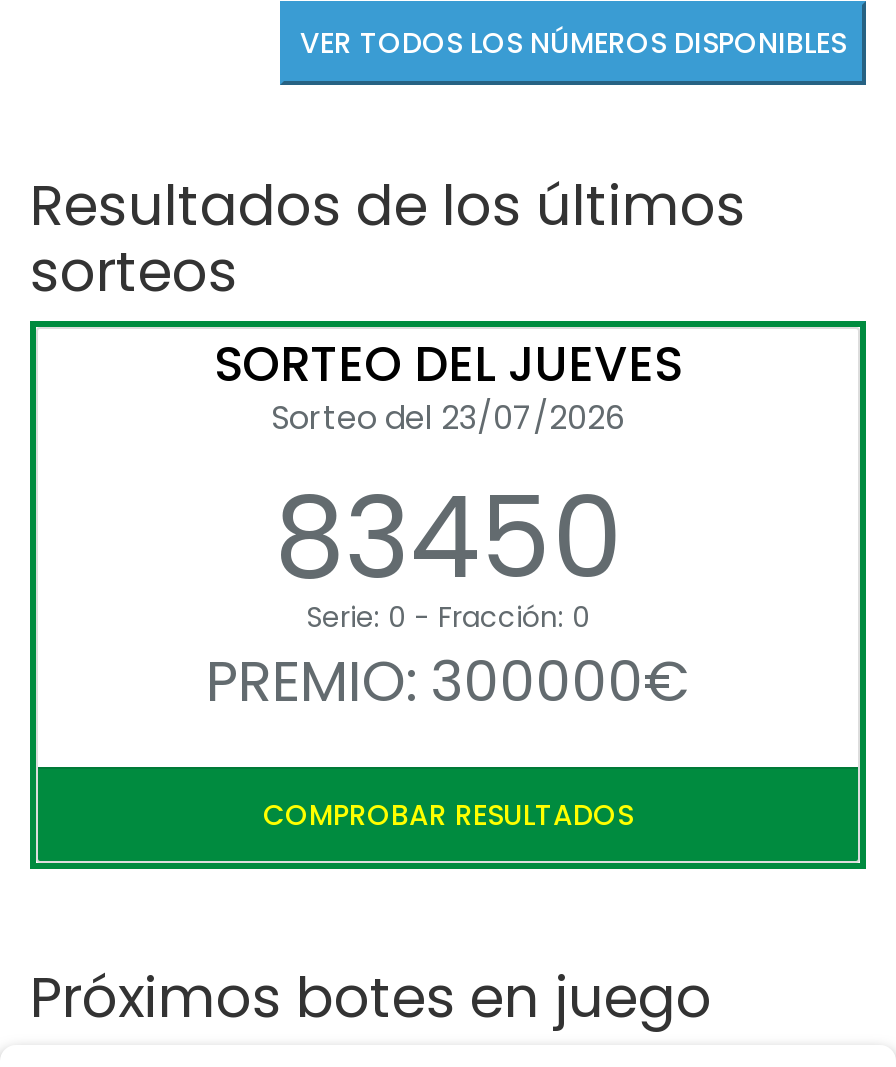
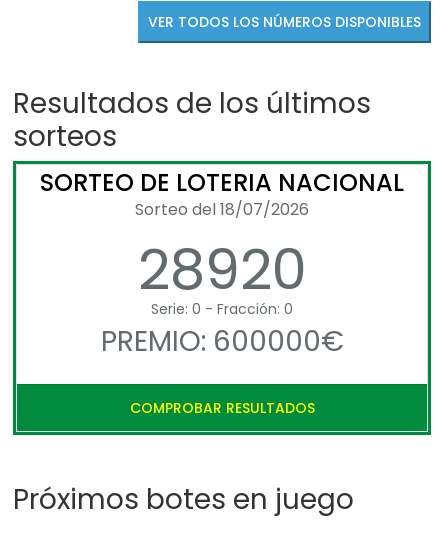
[214,332,682,618] SORTEO DEL JUEVES | Sorteo del 23/07/2026 | 83450 -> [40,166,404,309] SORTEO DE LOTERIA NACIONAL | Sorteo del 18/07/2026 | 28920
[206,644,690,722] PREMIO: 300000€ -> [100,322,343,361] PREMIO: 600000€

